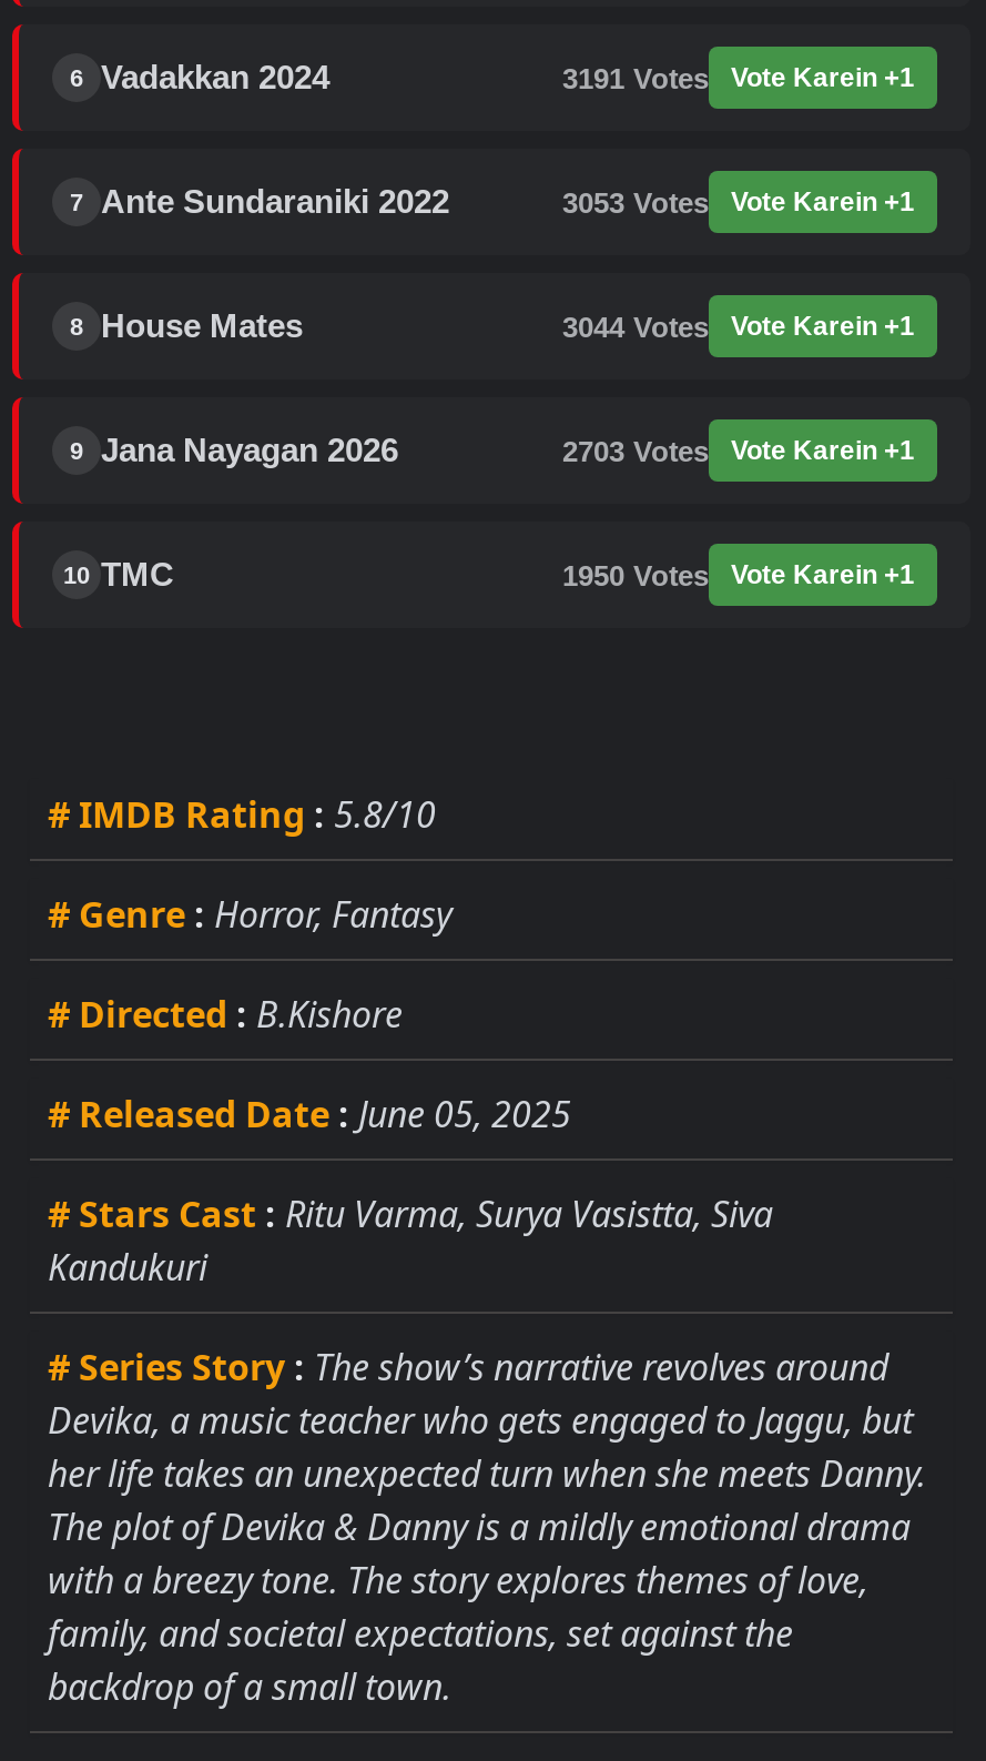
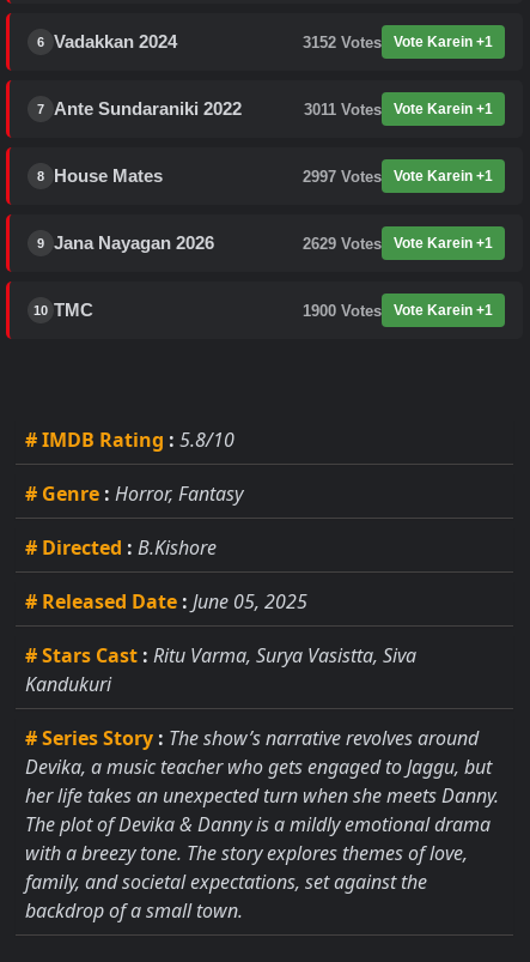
[562,61,915,94] 3191 Votes Vote Karein +1 -> [303,33,493,51] 3152 Votes Vote Karein +1
[562,185,915,219] 3053 Votes Vote Karein +1 -> [304,100,493,118] 3011 Votes Vote Karein +1
[562,310,915,343] 3044 Votes Vote Karein +1 -> [303,167,493,185] 2997 Votes Vote Karein +1
[562,434,915,467] 2703 Votes Vote Karein +1 -> [303,234,493,252] 2629 Votes Vote Karein +1
[562,558,915,591] 1950 Votes Vote Karein +1 -> [303,301,493,319] 1900 Votes Vote Karein +1

